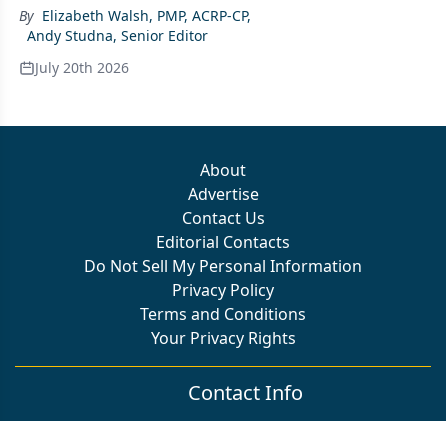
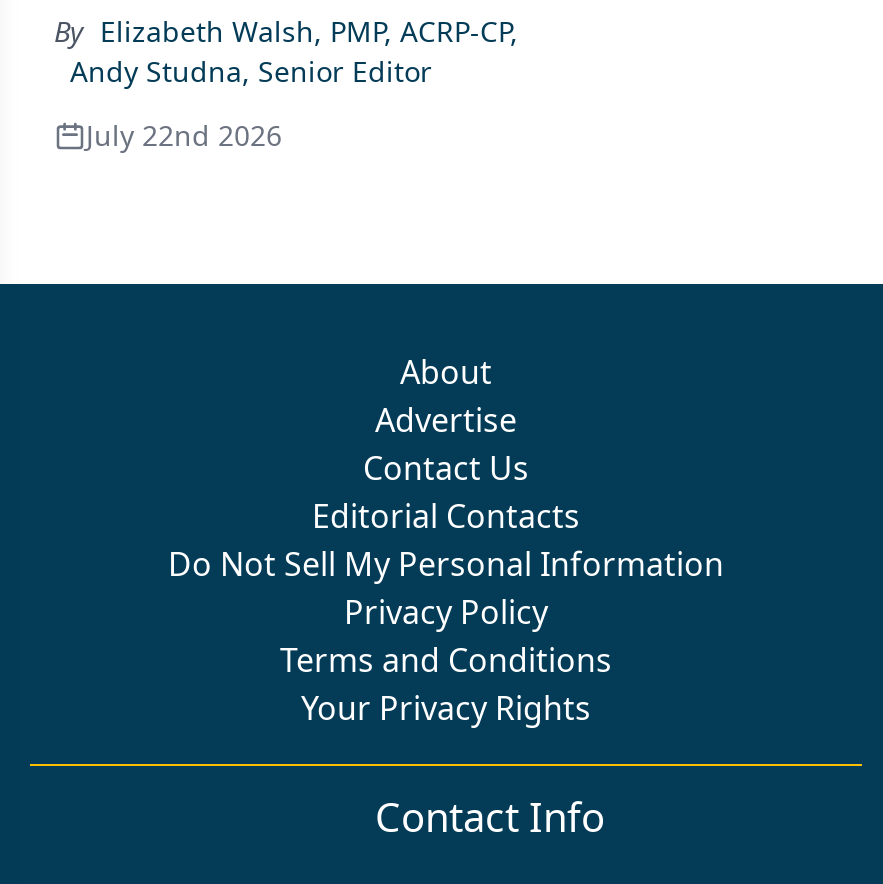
[35,58,129,77] July 20th 2026 -> [86,116,282,154] July 22nd 2026

